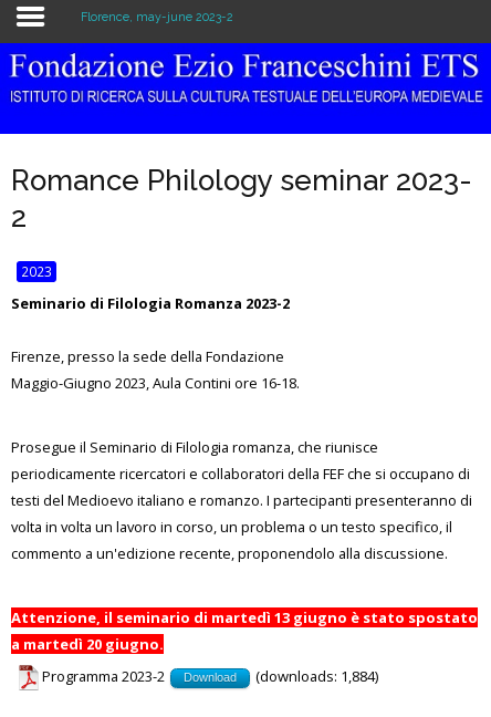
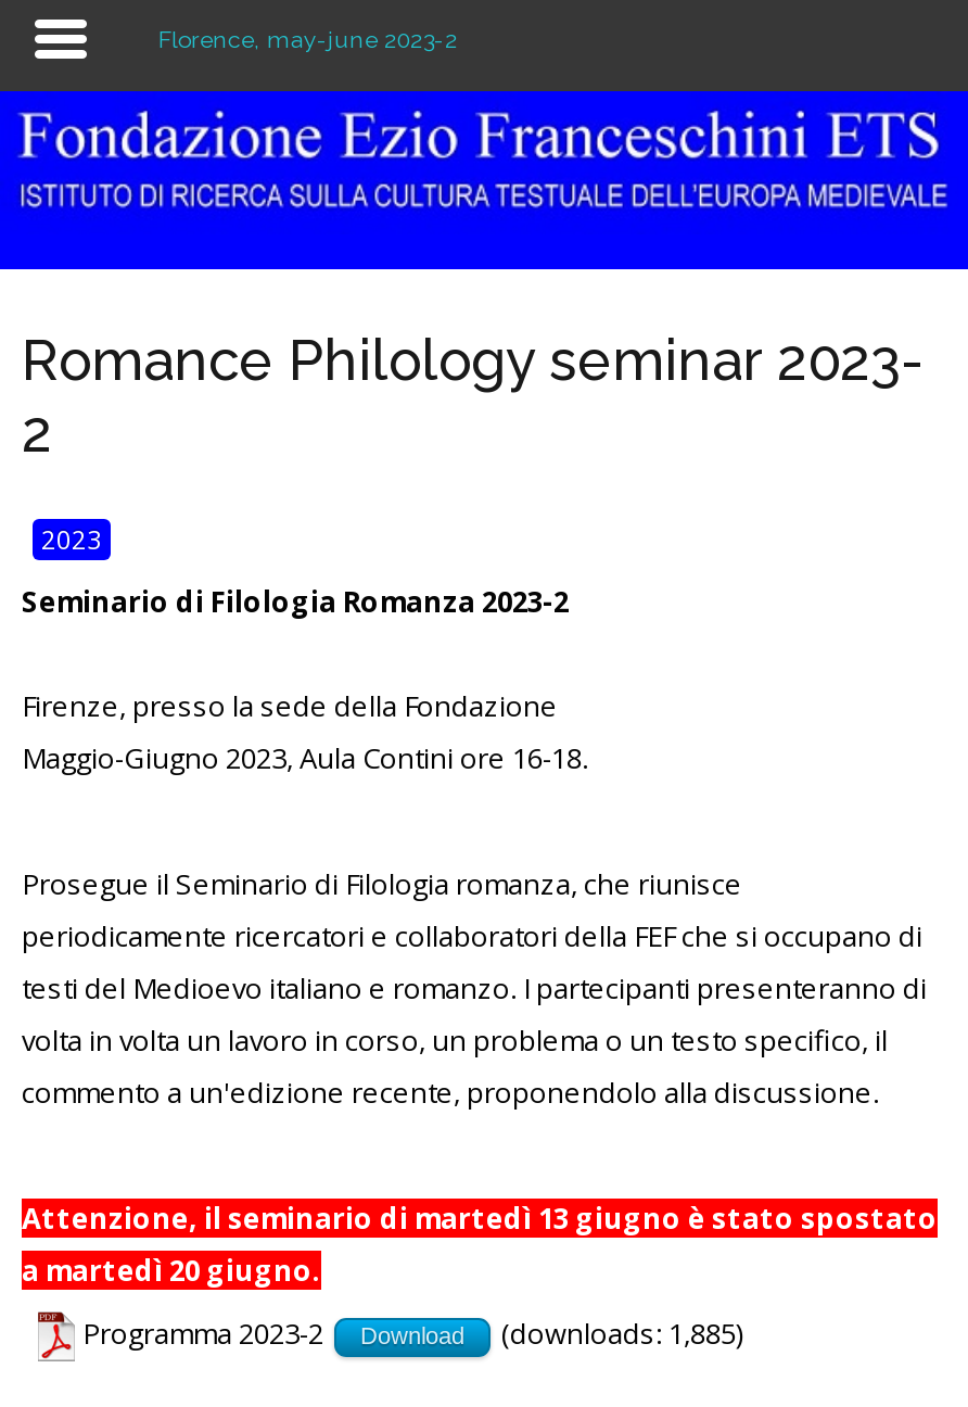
[42,666,385,686] Programma 2023-2 Download (downloads: 1,884) -> [82,1314,755,1353] Programma 2023-2 Download (downloads: 1,885)

